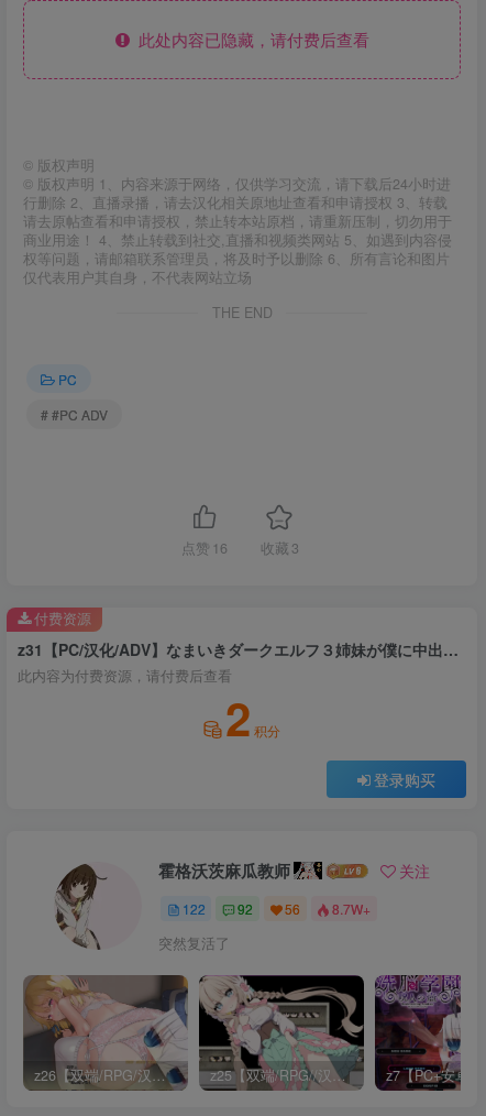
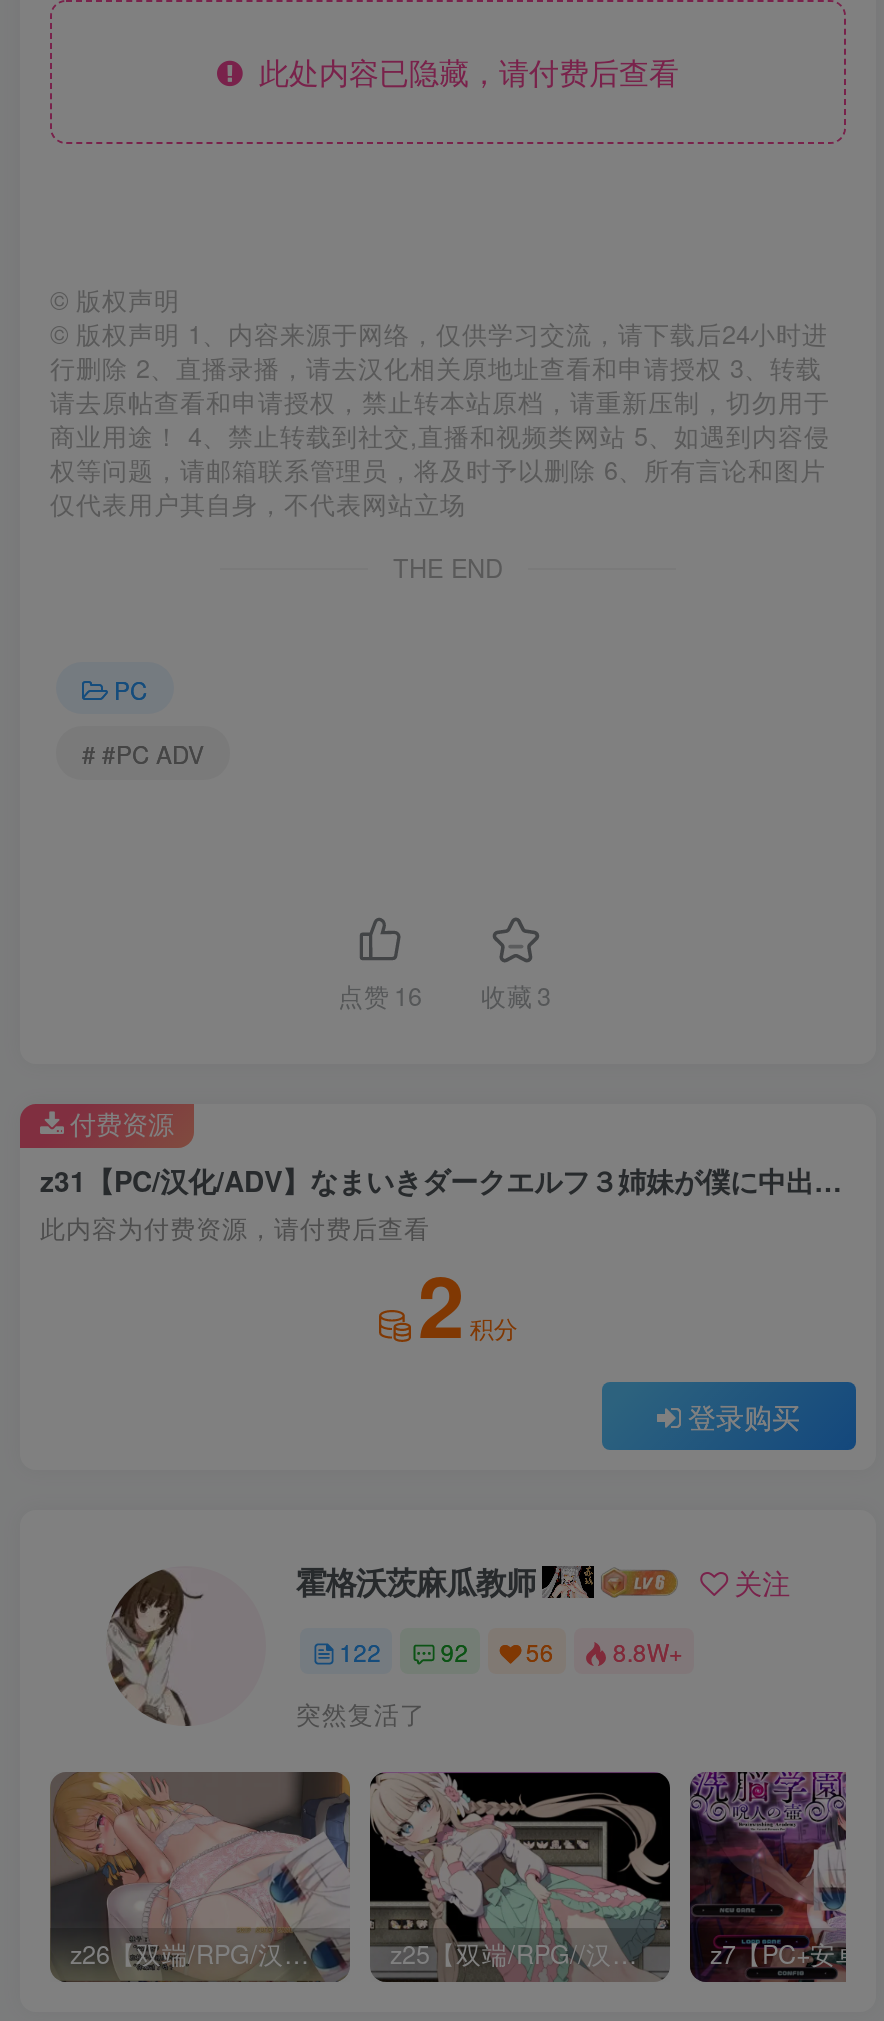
[182,899,371,918] 122 92 56 8.7W+ -> [339,1633,683,1667] 122 92 56 8.8W+

